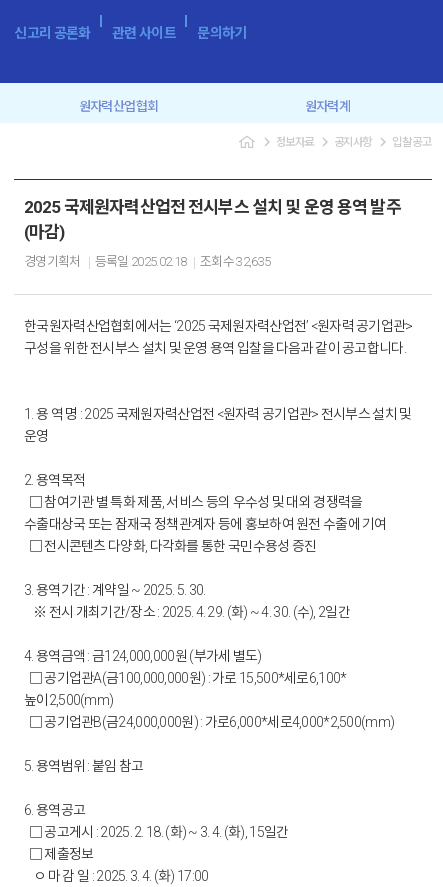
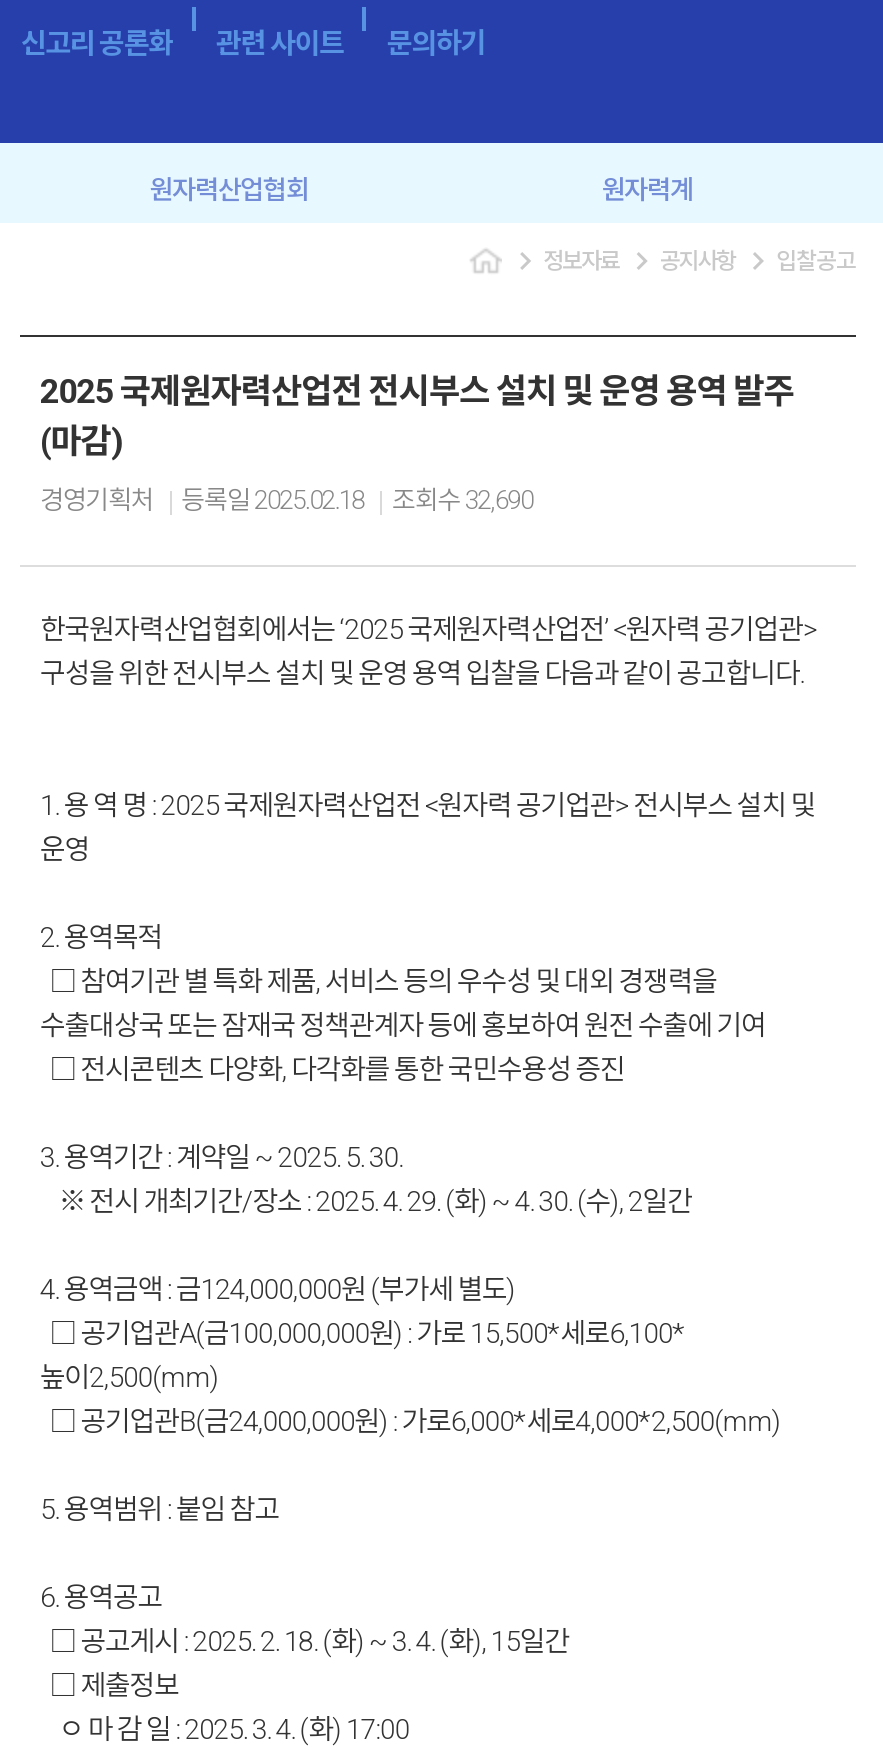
[24,254,270,269] 경영기획처 등록일 2025.02.18 조회수 32,635 -> [40,485,533,515] 경영기획처 등록일 2025.02.18 조회수 32,690

